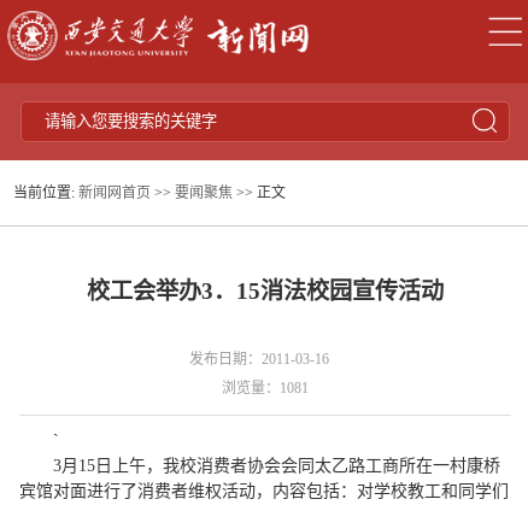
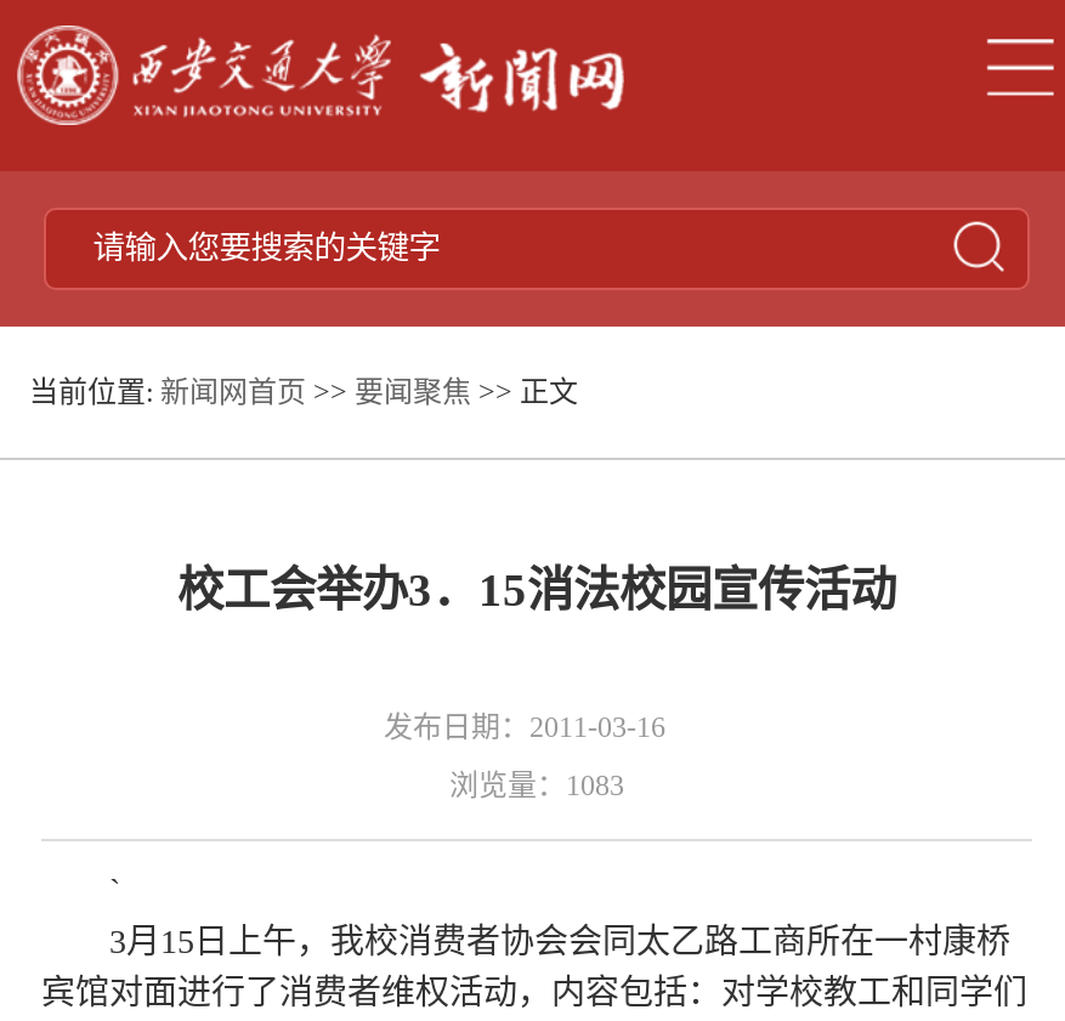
[222,380,309,397] 浏览量：1081 -> [449,768,624,802] 浏览量：1083

